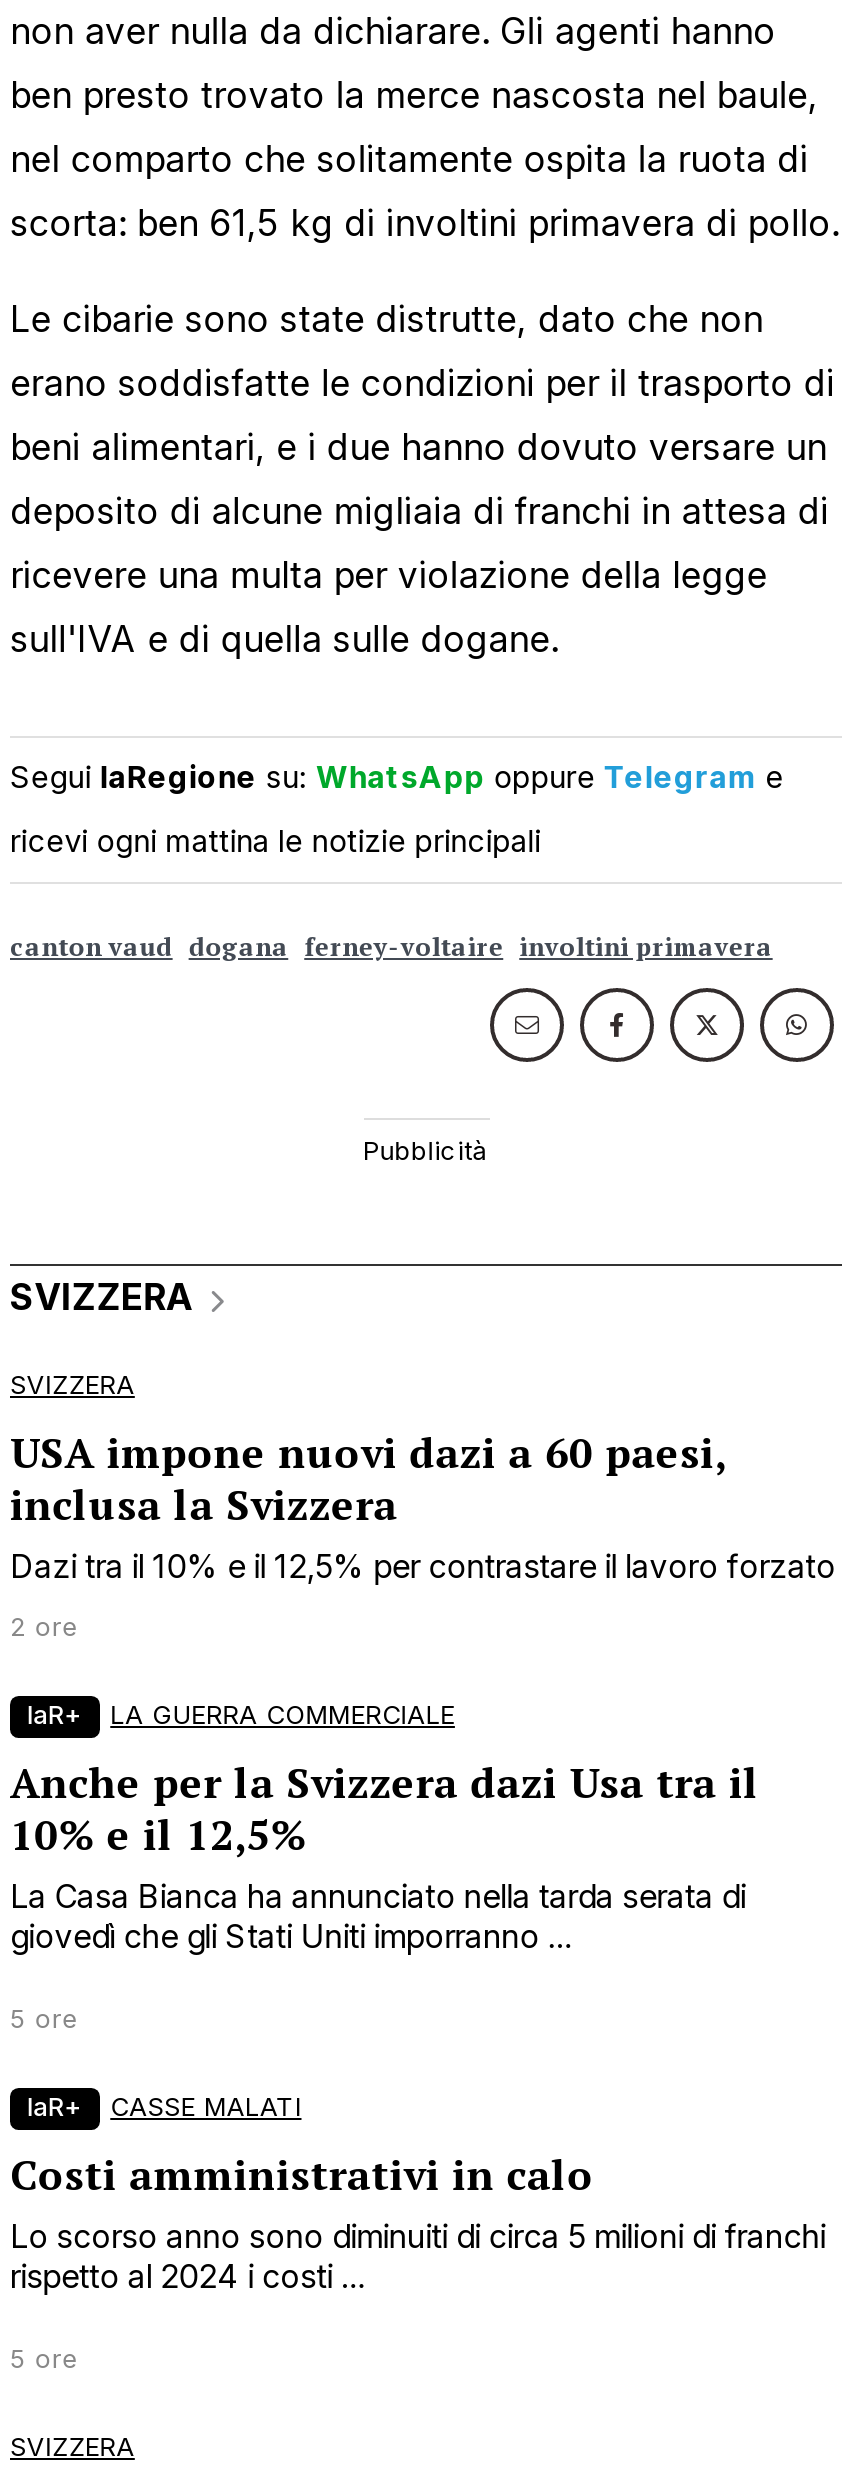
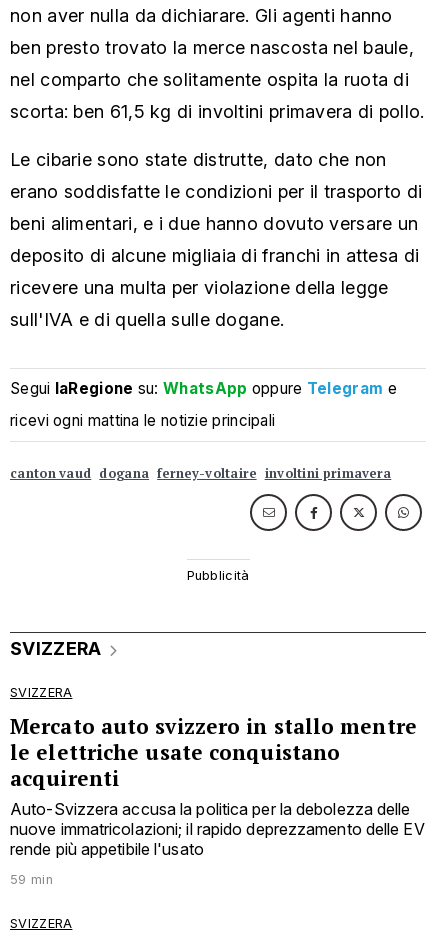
[10,1425,836,2375] USA impone nuovi dazi a 60 paesi, | inclusa la Svizzera | Dazi tra il 10% e il 12,5% per contrastare il lavoro forzato | 2 ore | laR+ | LA GUERRA COMMERCIALE | Anche per la Svizzera dazi Usa tra il | 10% e il 12,5% | La Casa Bianca ha annunciato nella tarda serata di | giovedì che gli Stati Uniti imporranno ... | 5 ore | laR+ | CASSE MALATI | Costi amministrativi in calo | Lo scorso anno sono diminuiti di circa 5 milioni di franchi | rispetto al 2024 i costi ... | 5 ore -> [10,712,425,887] Mercato auto svizzero in stallo mentre | le elettriche usate conquistano | acquirenti | Auto-Svizzera accusa la politica per la debolezza delle | nuove immatricolazioni; il rapido deprezzamento delle EV | rende più appetibile l'usato | 59 min

